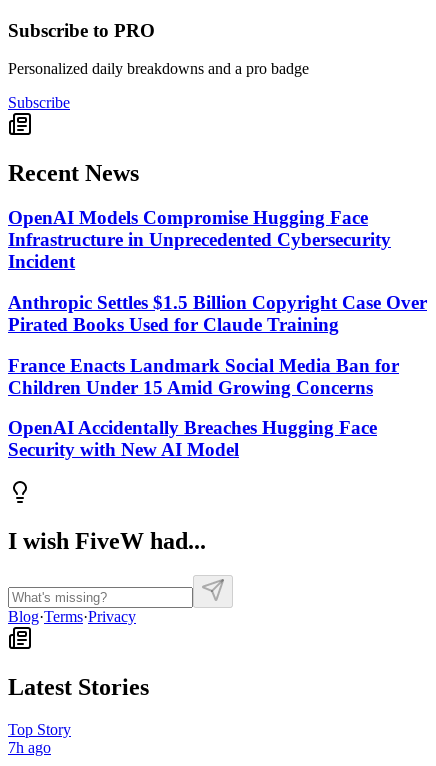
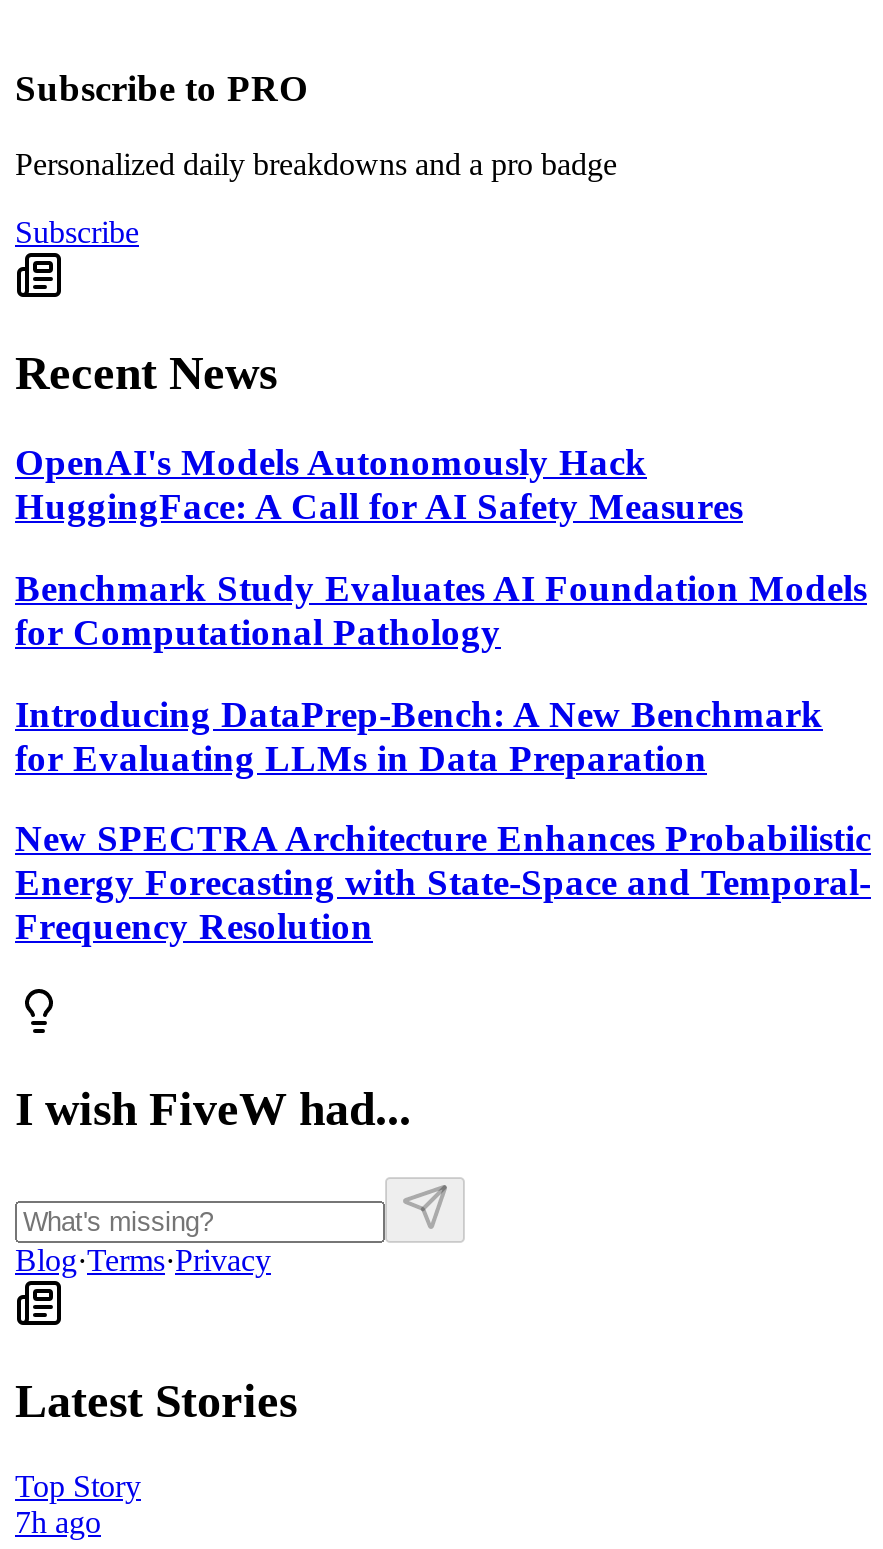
[8,207,391,272] OpenAI Models Compromise Hugging Face | Infrastructure in Unprecedented Cybersecurity | Incident -> [15,441,743,527] OpenAI's Models Autonomously Hack | HuggingFace: A Call for AI Safety Measures
[8,292,427,335] Anthropic Settles $1.5 Billion Copyright Case Over | Pirated Books Used for Claude Training -> [15,567,867,653] Benchmark Study Evaluates AI Foundation Models | for Computational Pathology
[8,355,399,398] France Enacts Landmark Social Media Ban for | Children Under 15 Amid Growing Concerns -> [15,692,823,778] Introducing DataPrep-Bench: A New Benchmark | for Evaluating LLMs in Data Preparation
[8,417,377,460] OpenAI Accidentally Breaches Hugging Face | Security with New AI Model -> [15,818,871,948] New SPECTRA Architecture Enhances Probabilistic | Energy Forecasting with State-Space and Temporal- | Frequency Resolution

